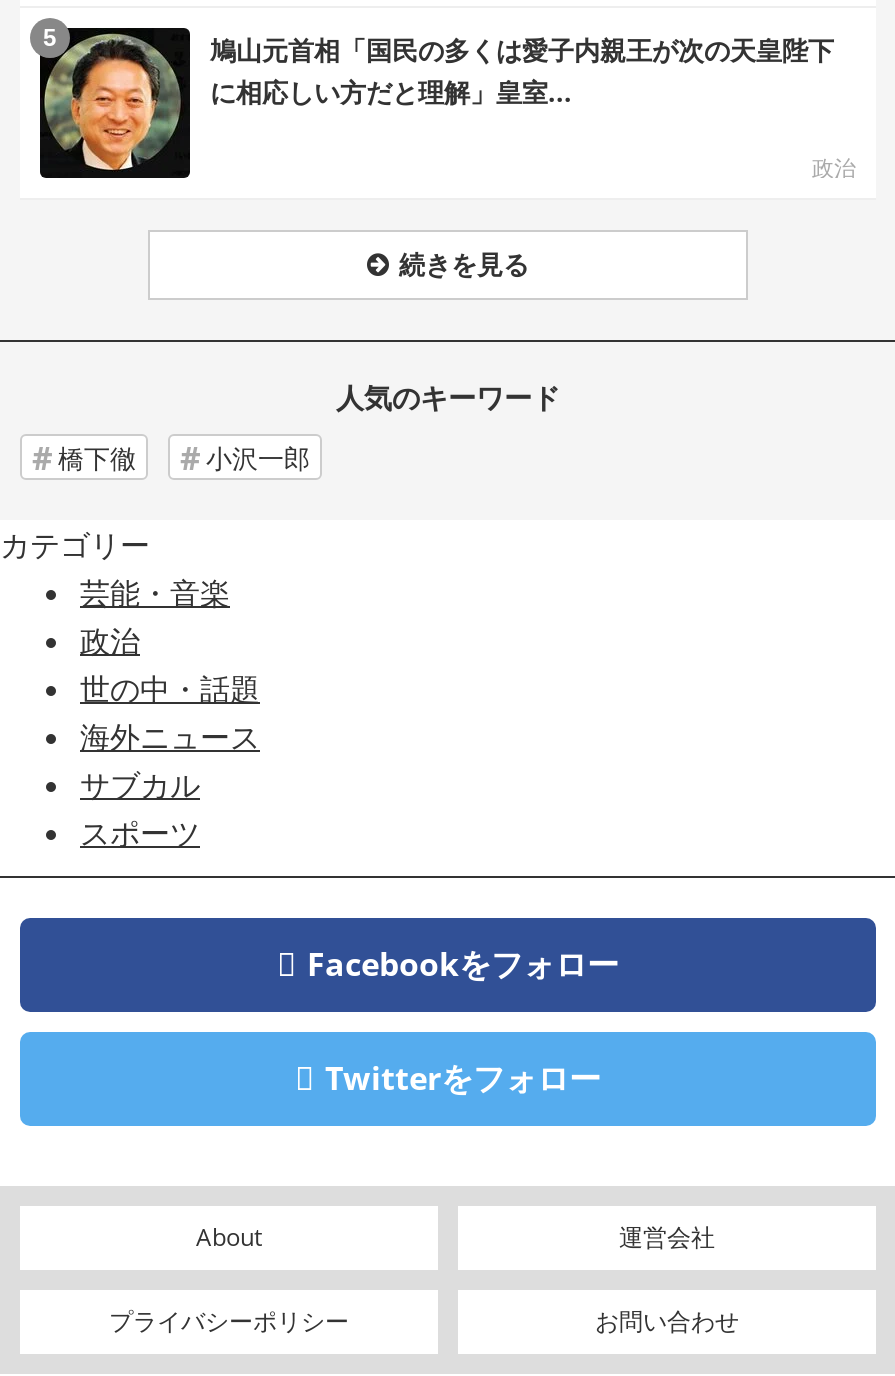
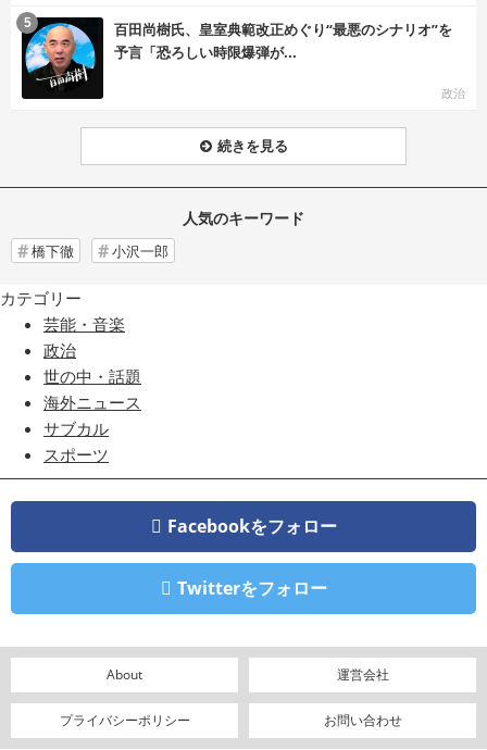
[42,32,834,172] [image] | 鳩山元首相「国民の多くは愛子内親王が次の天皇陛下 | に相応しい方だと理解」皇室... -> [23,20,452,95] [image] | 百田尚樹氏、皇室典範改正めぐり“最悪のシナリオ”を | 予言「恐ろしい時限爆弾が...

